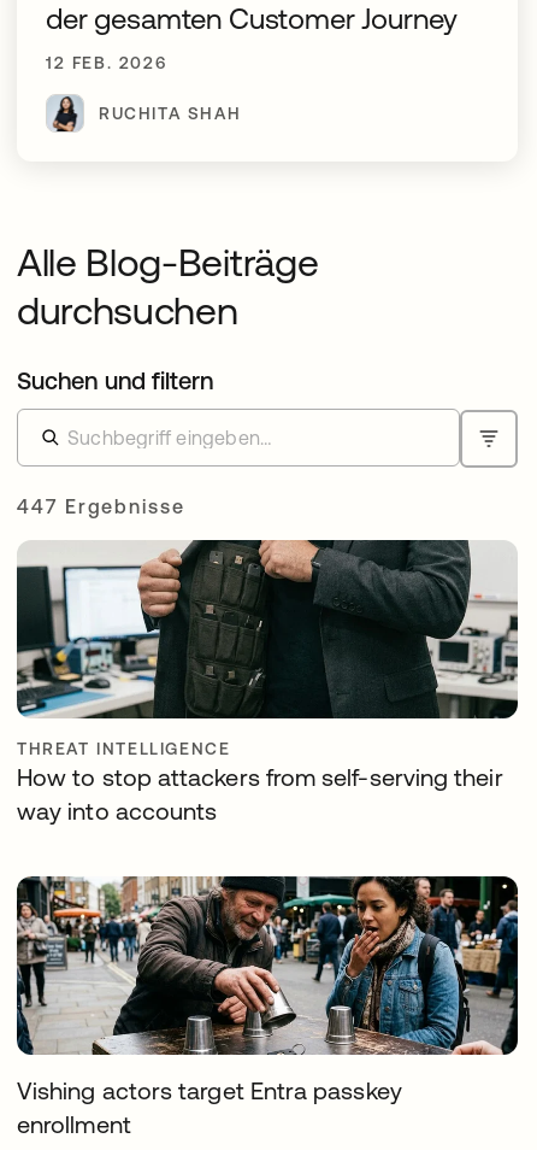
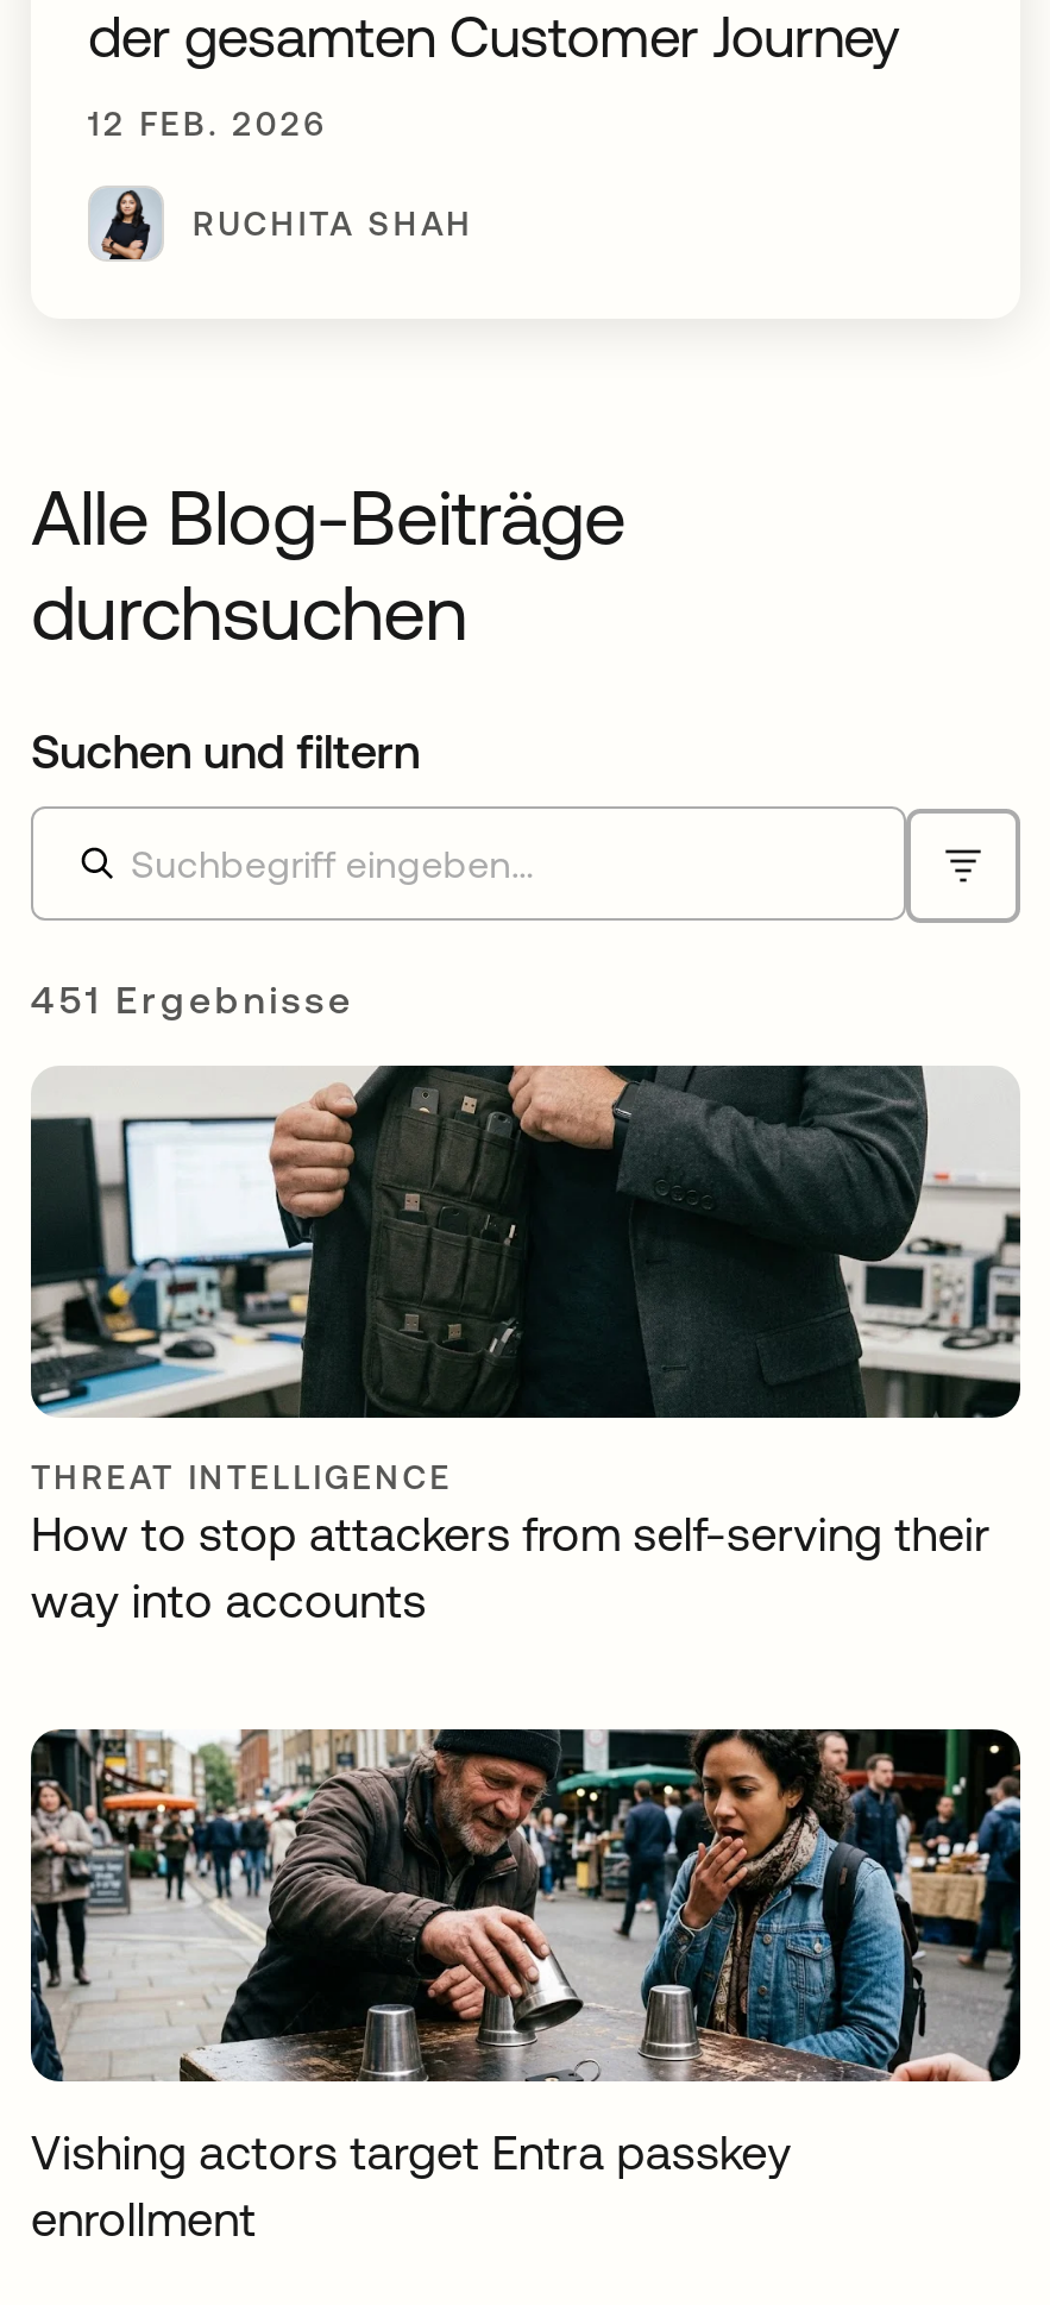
[17,495,185,517] 447 Ergebnisse -> [31,978,354,1020] 451 Ergebnisse

